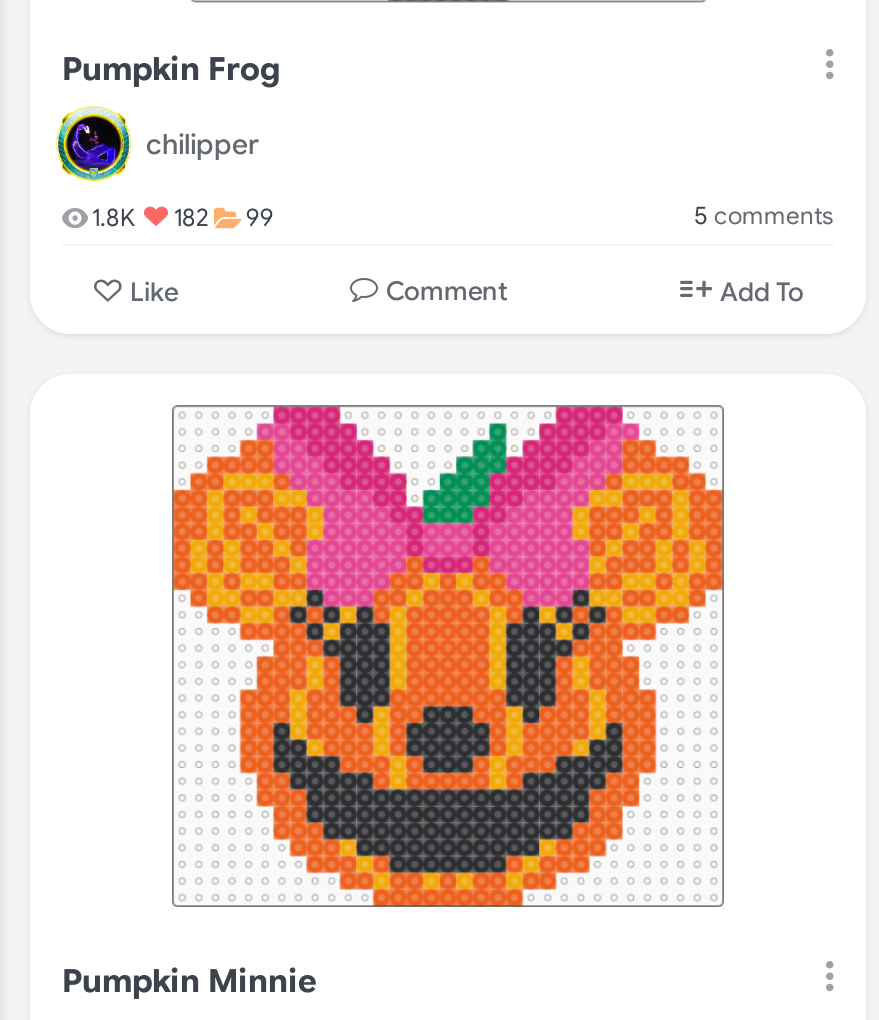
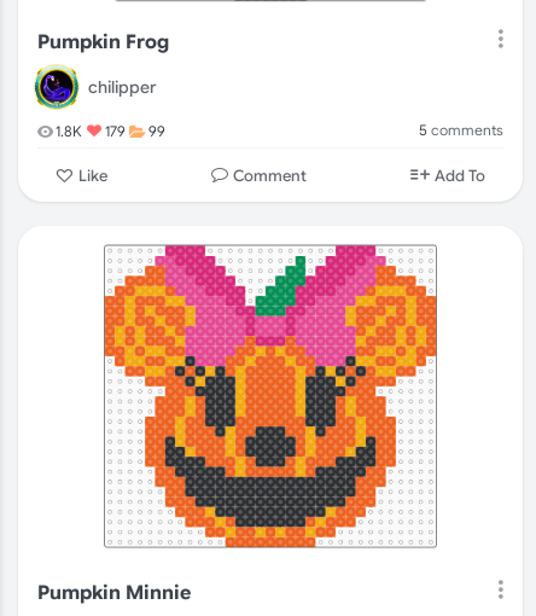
[92,201,274,231] 1.8K 182 99 -> [56,122,165,140] 1.8K 179 99

